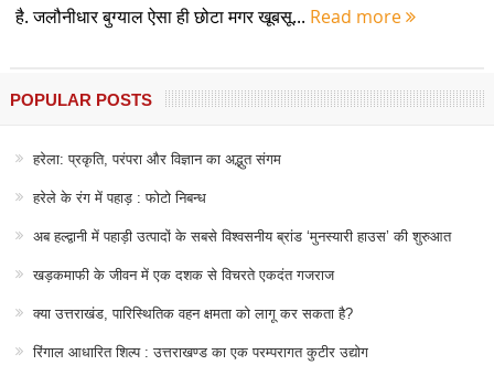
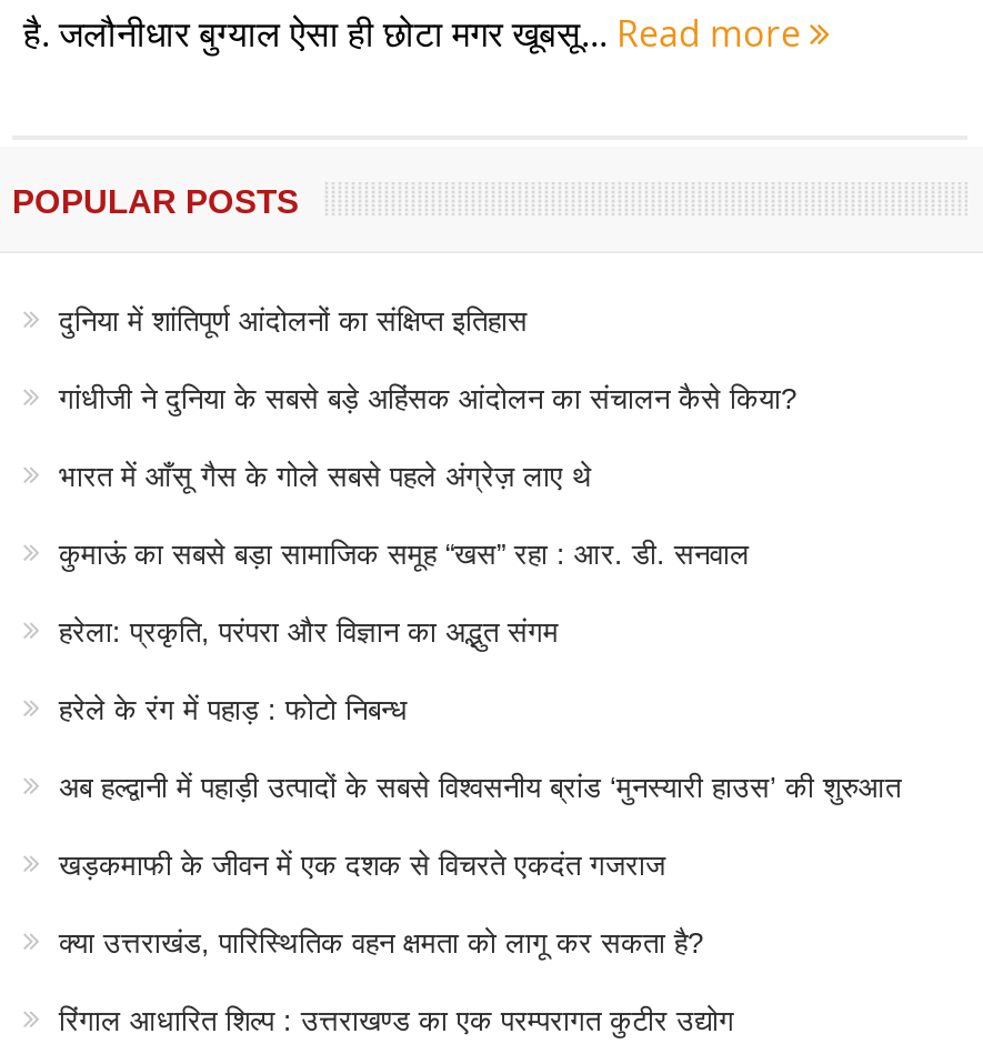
none -> [59,305,796,572] दुनिया में शांतिपूर्ण आंदोलनों का संक्षिप्त इतिहास | गांधीजी ने दुनिया के सबसे बड़े अहिंसक आंदोलन का संचालन कैसे किया? | भारत में आँसू गैस के गोले सबसे पहले अंग्रेज़ लाए थे | कुमाऊं का सबसे बड़ा सामाजिक समूह “खस” रहा : आर. डी. सनवाल

